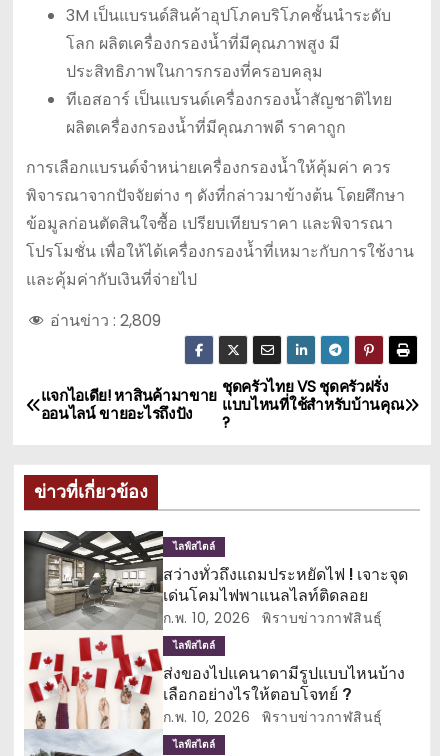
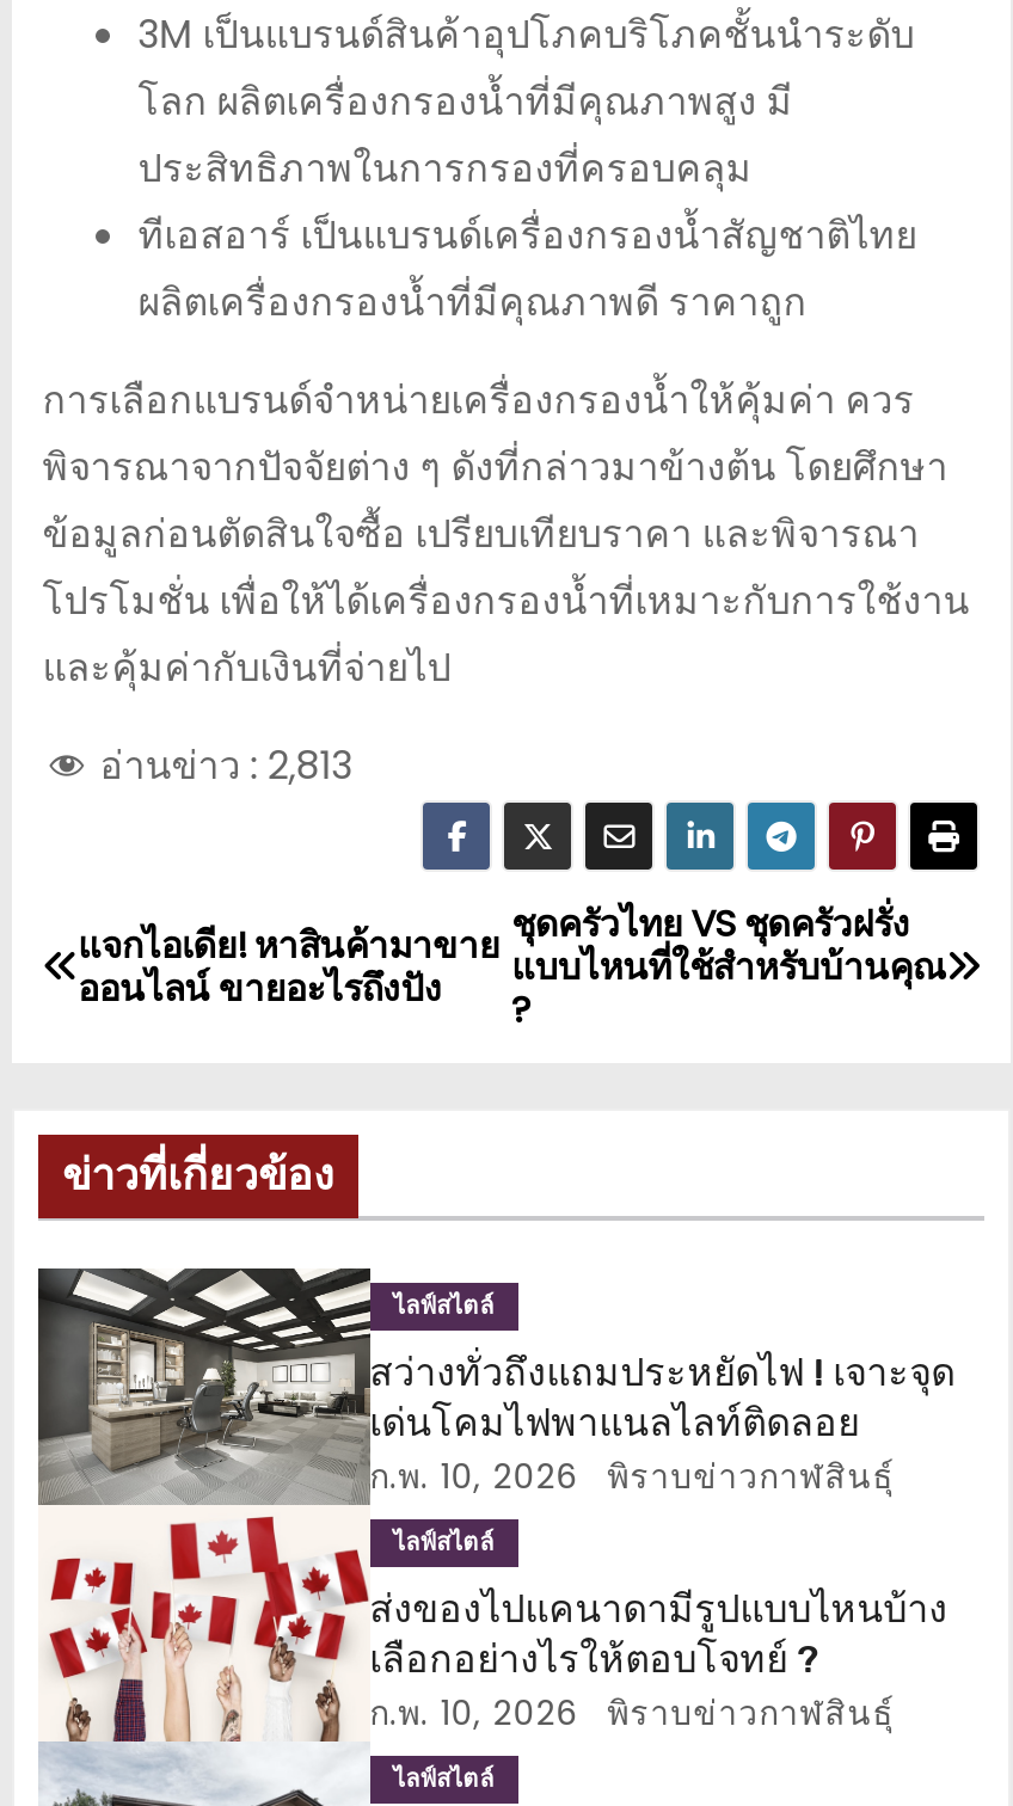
[50,309,161,332] อ่านข่าว : 2,809 -> [100,739,353,794] อ่านข่าว : 2,813

